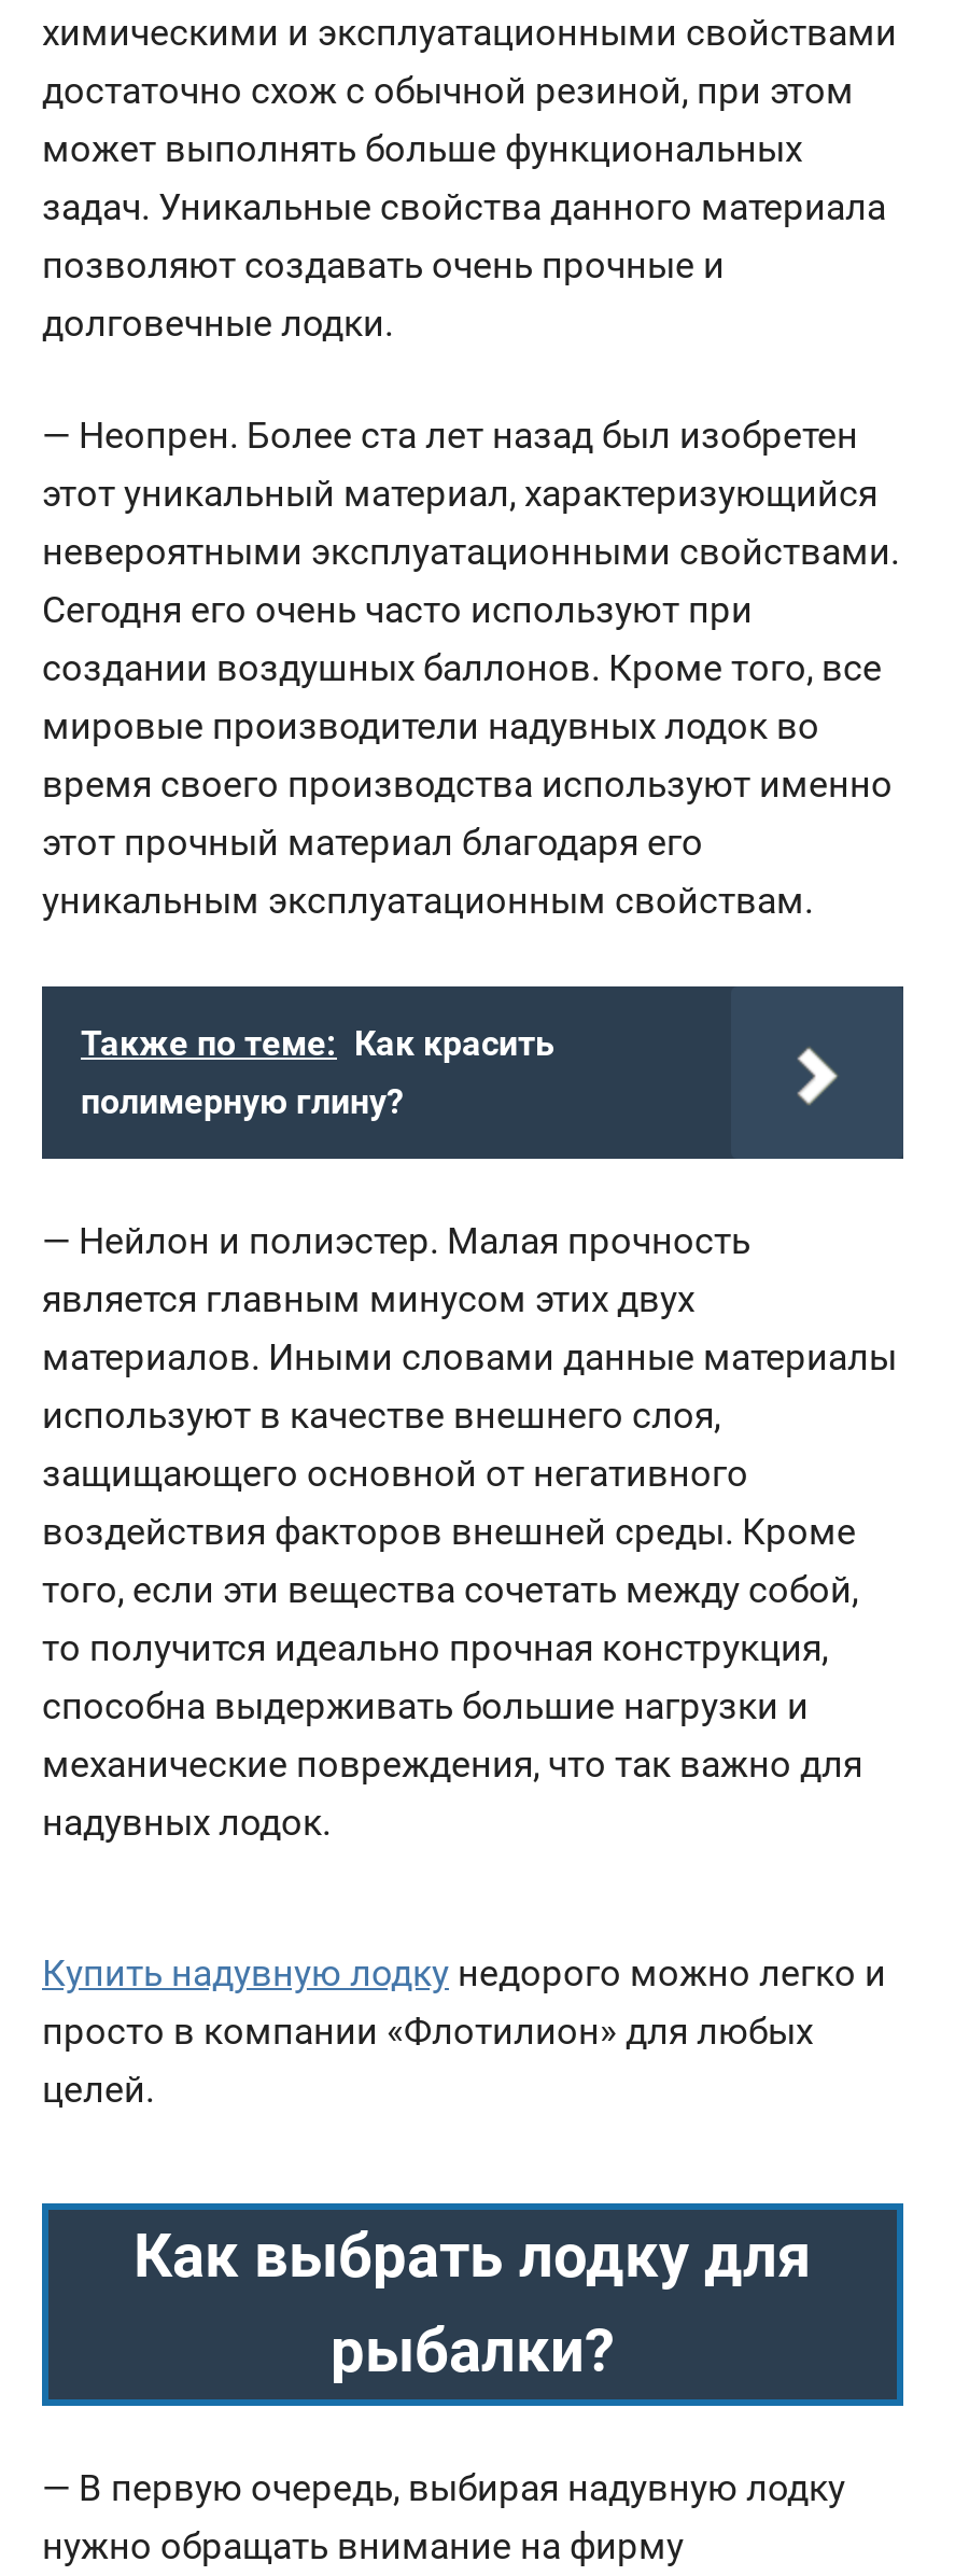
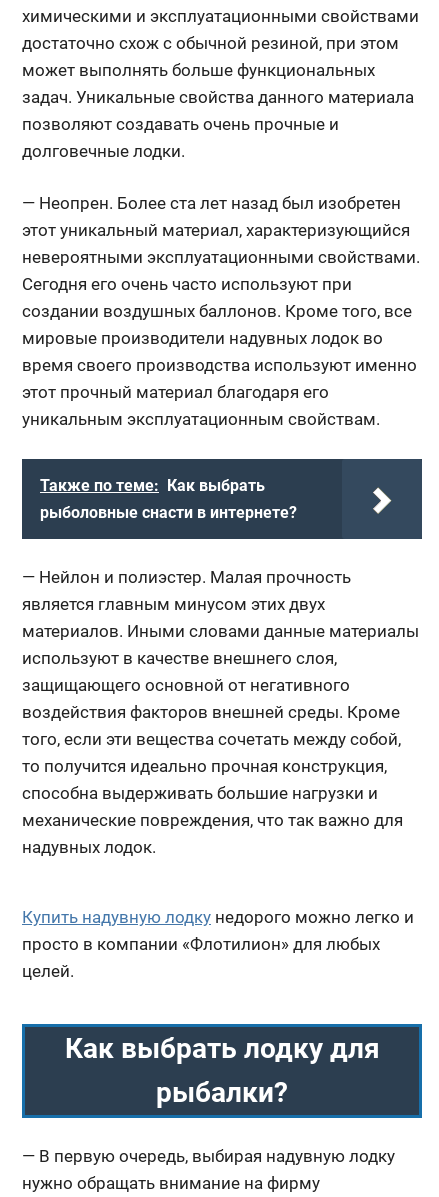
[81,1022,554,1121] Также по теме: Как красить | полимерную глину? -> [40,475,297,521] Также по теме: Как выбрать | рыболовные снасти в интернете?

